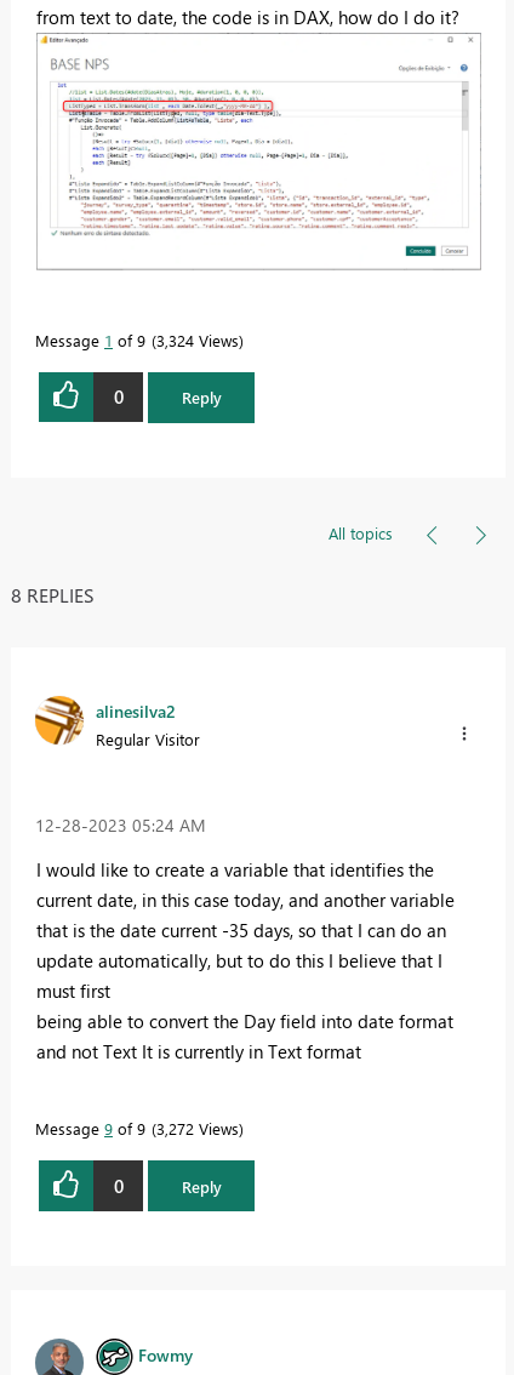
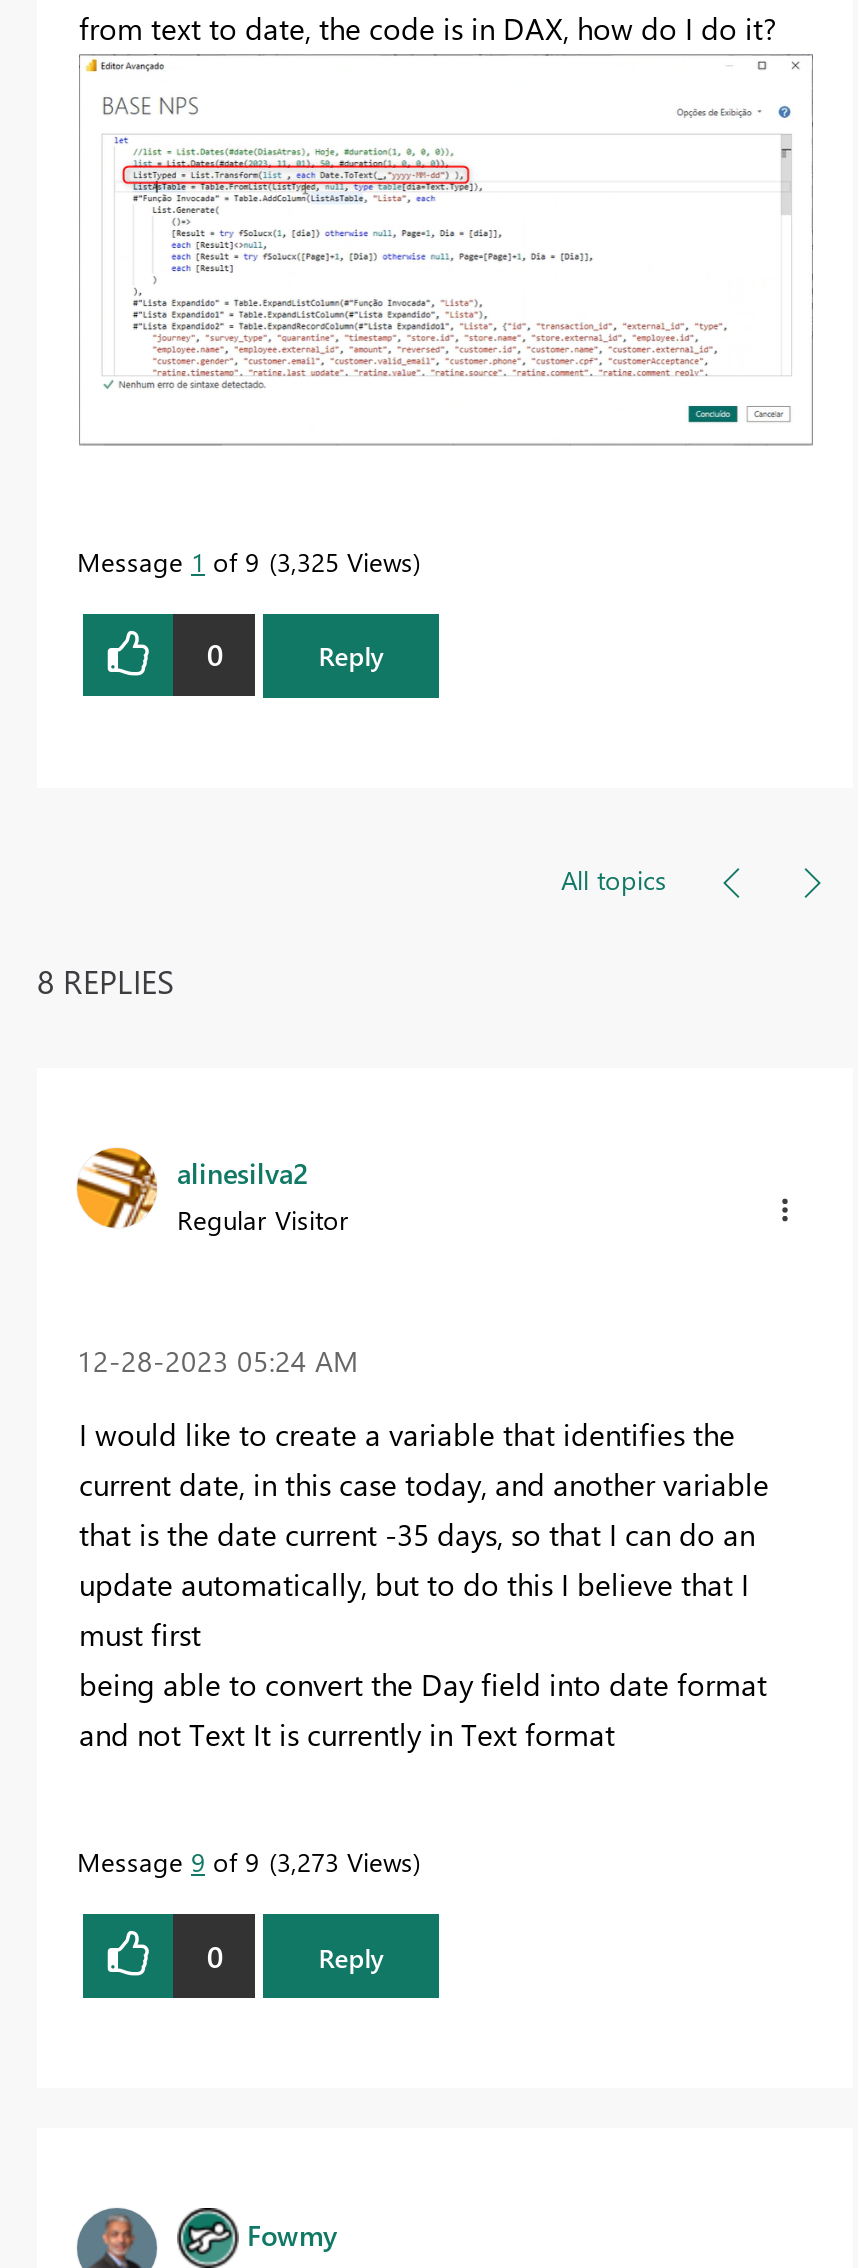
[35,329,239,350] Message 1 of 9 3,324 Views -> [77,543,413,577] Message 1 of 9 3,325 Views
[35,1118,239,1139] Message 9 of 9 3,272 Views -> [77,1844,413,1878] Message 9 of 9 3,273 Views

